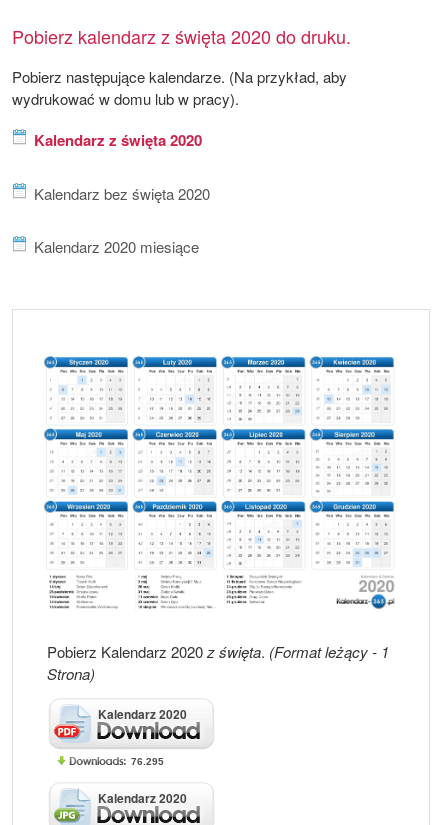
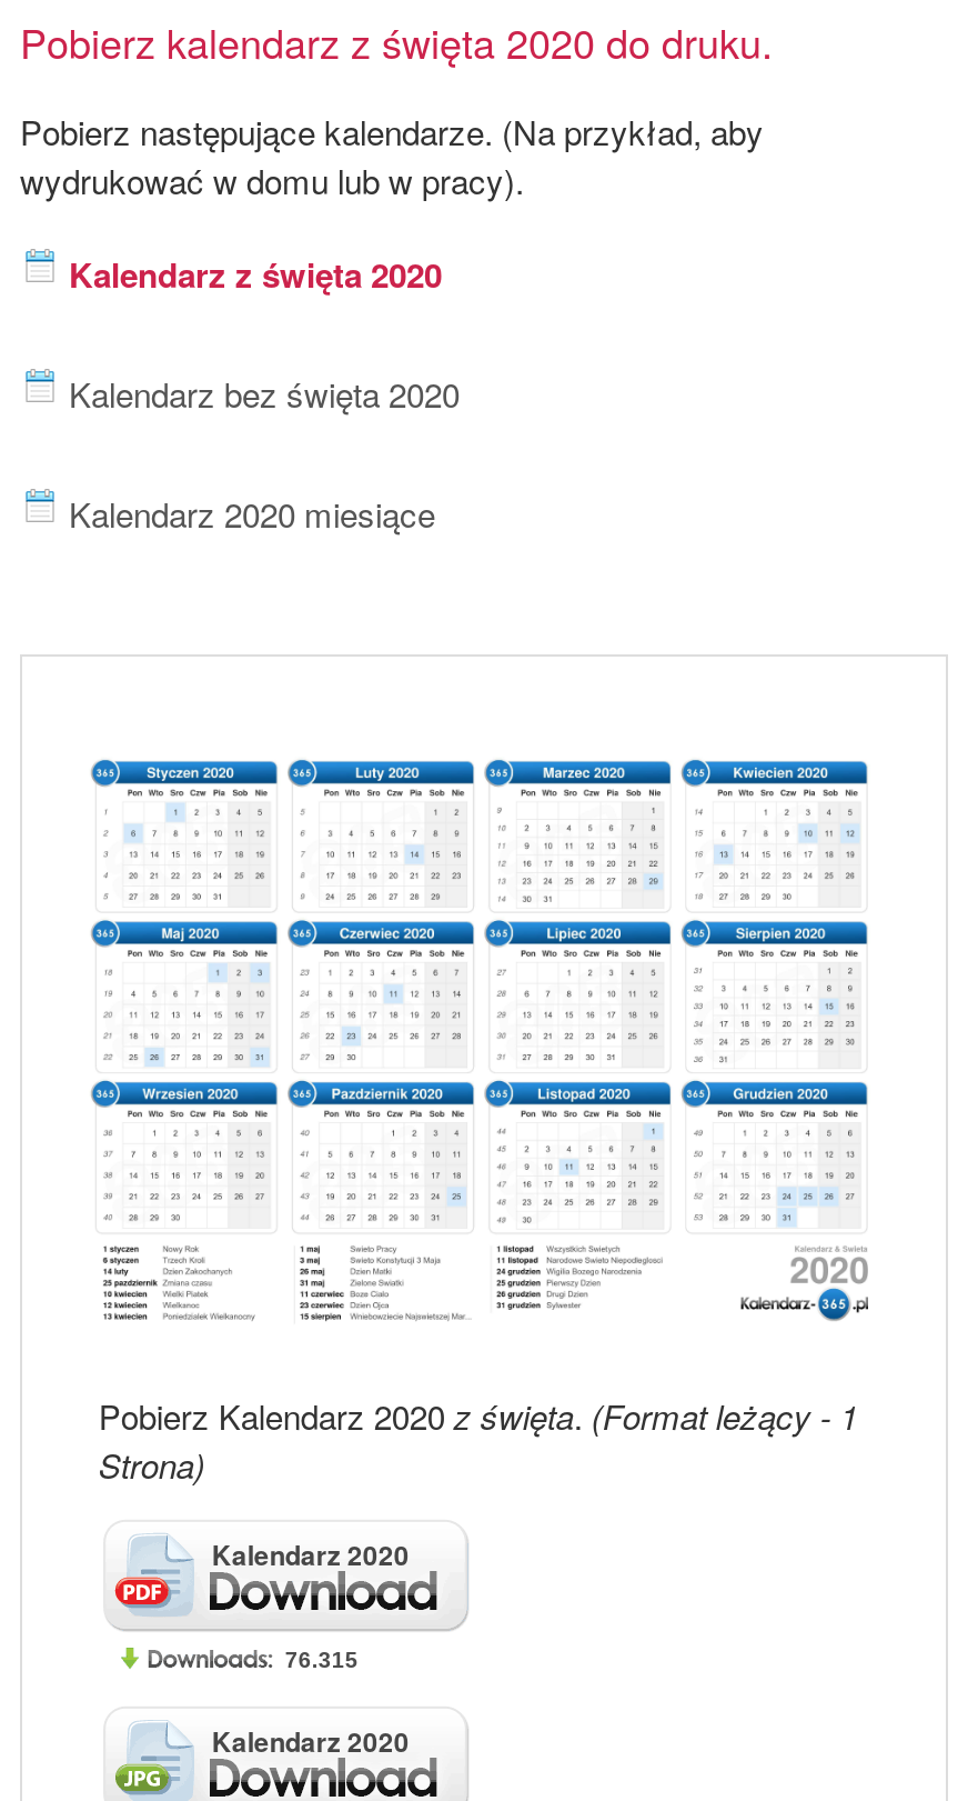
[131,756,164,767] 76.295 -> [285,1647,358,1672] 76.315

